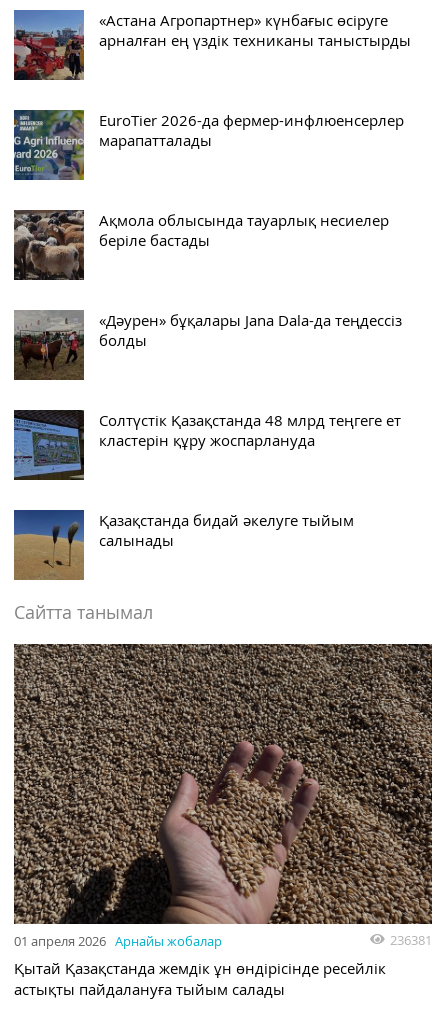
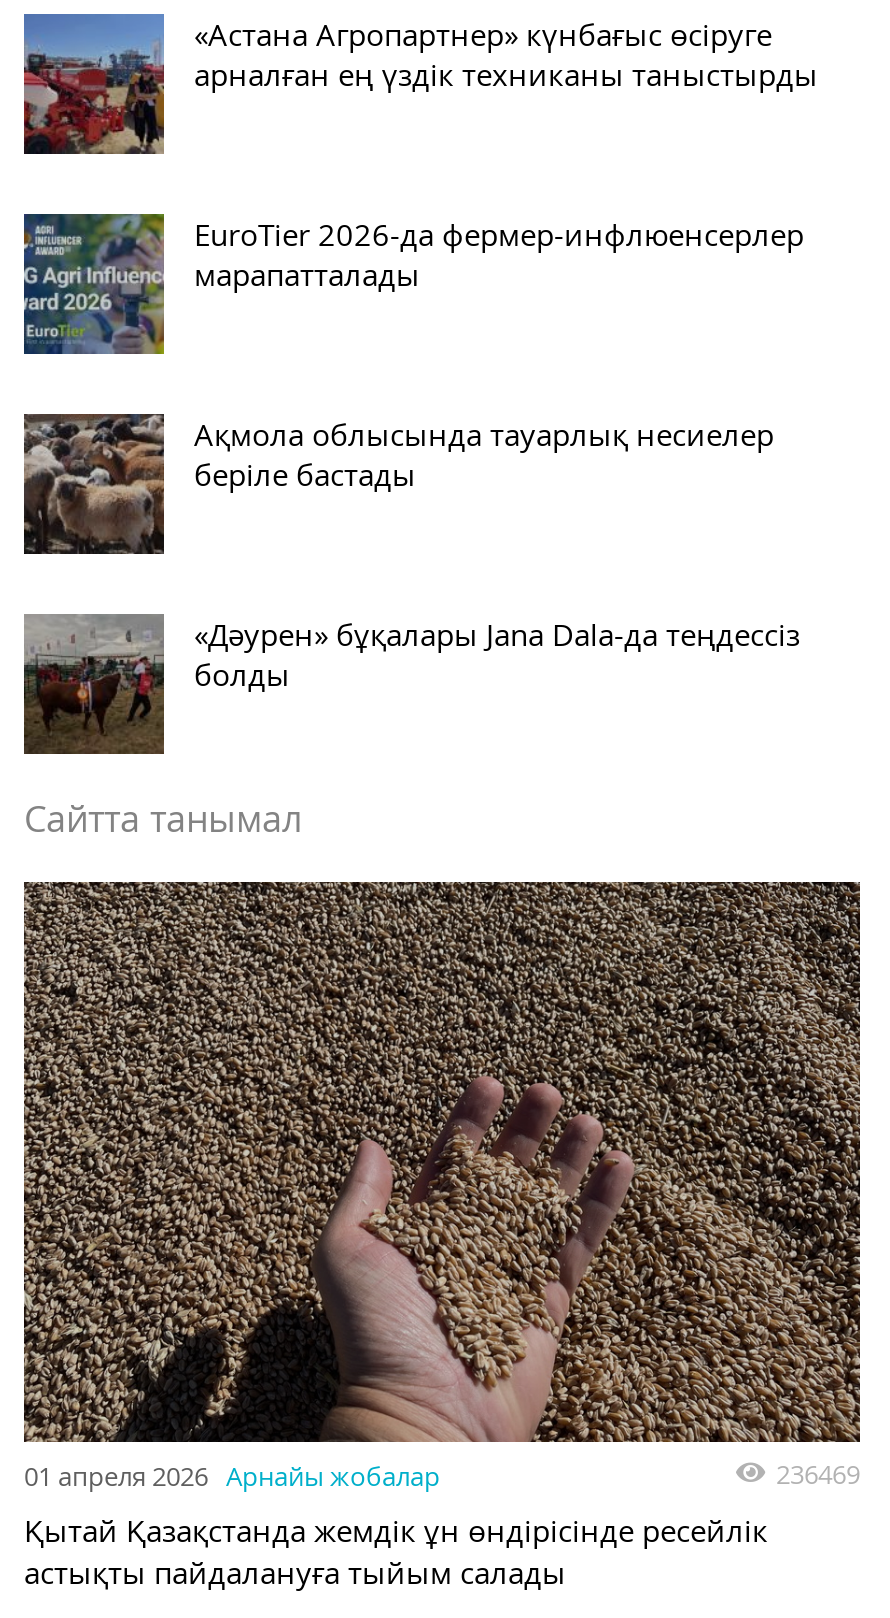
[13,410,401,479] [image] | Солтүстік Қазақстанда 48 млрд теңгеге ет | кластерін құру жоспарлануда -> none
[14,509,354,580] [image] | Қазақстанда бидай әкелуге тыйым | салынады -> none
[390,931,432,949] 236381 -> [776,1456,860,1492] 236469

